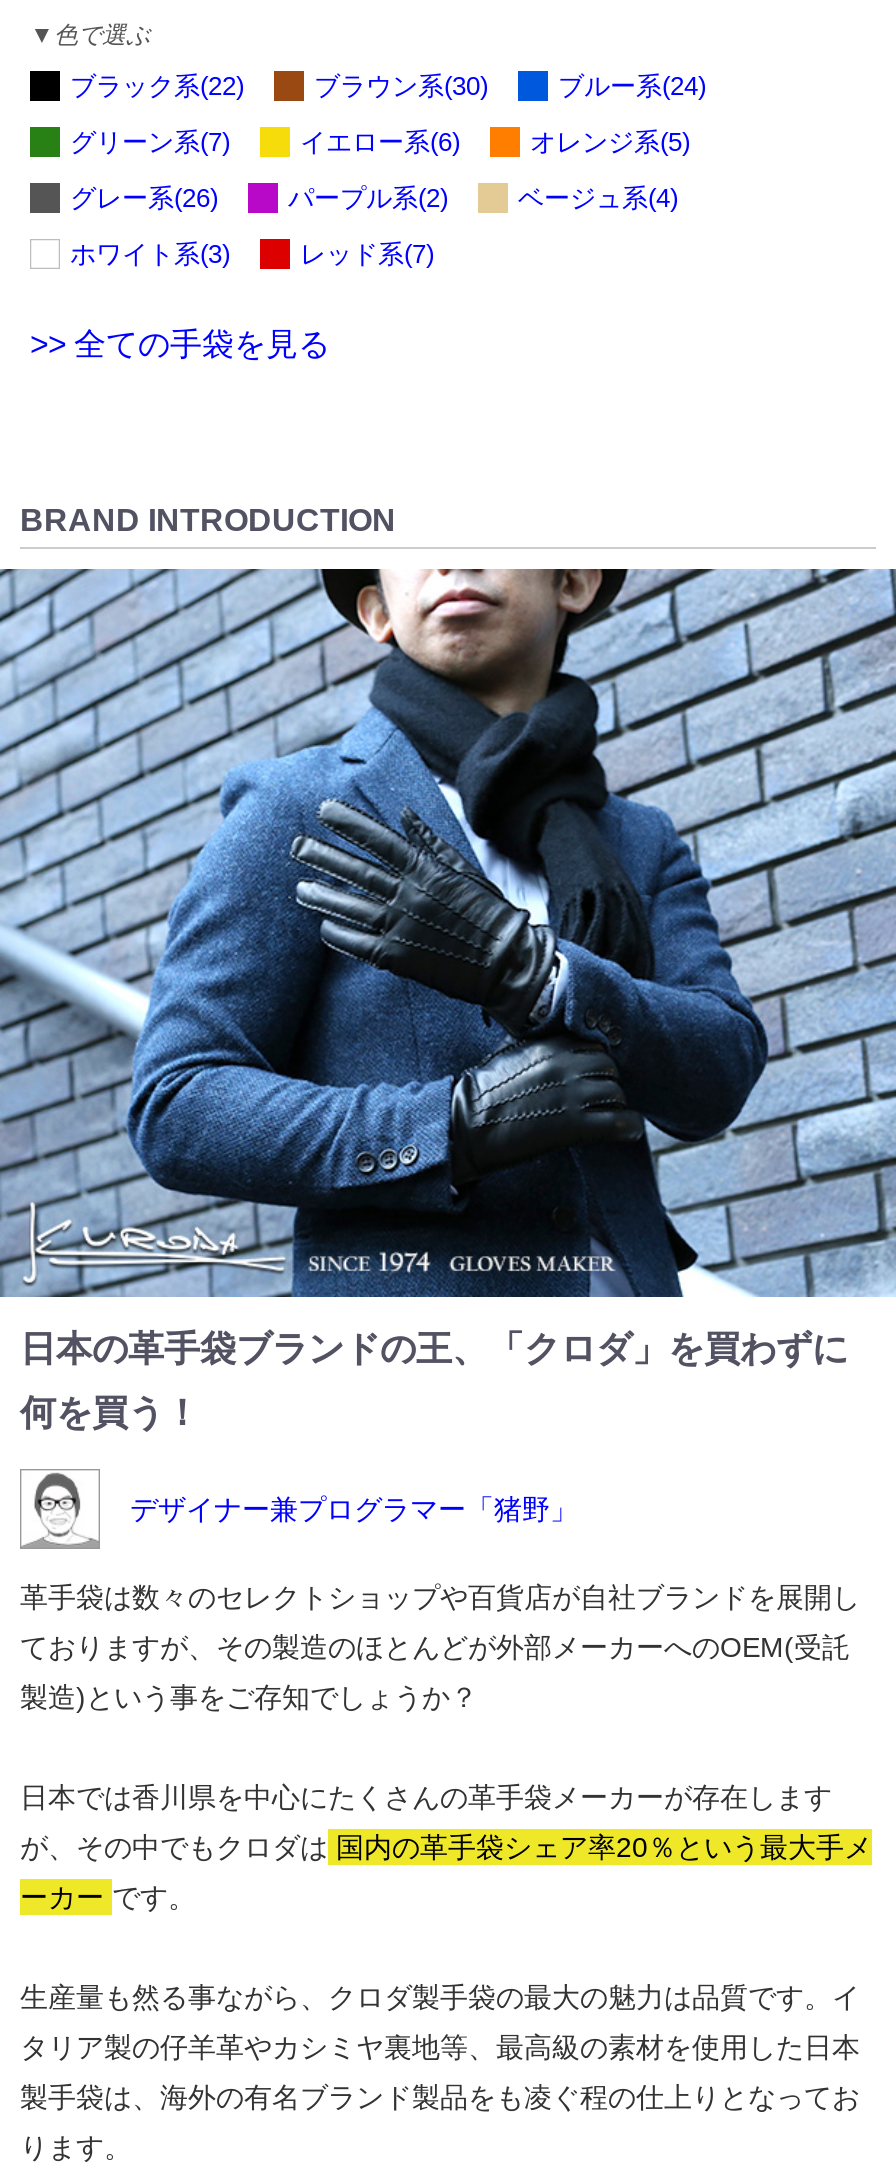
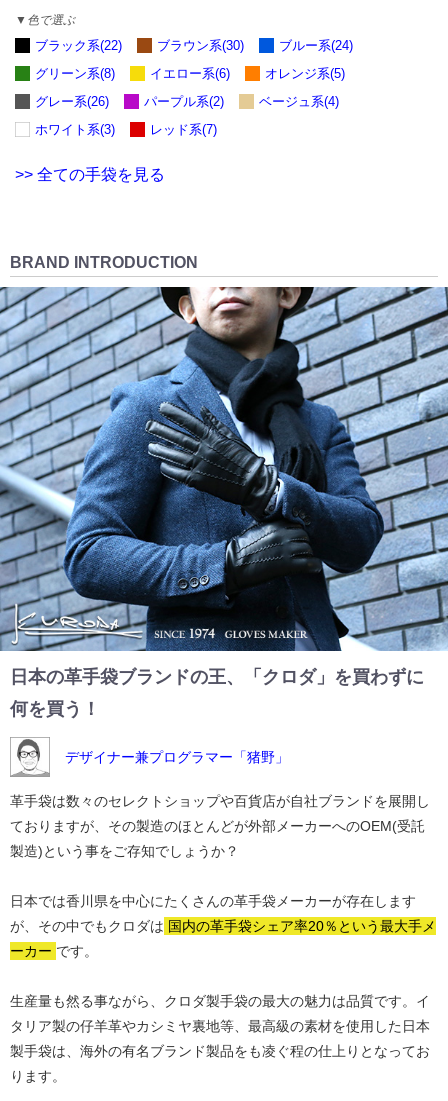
[70,127,230,157] グリーン系(7) -> [35,66,115,81] グリーン系(8)

